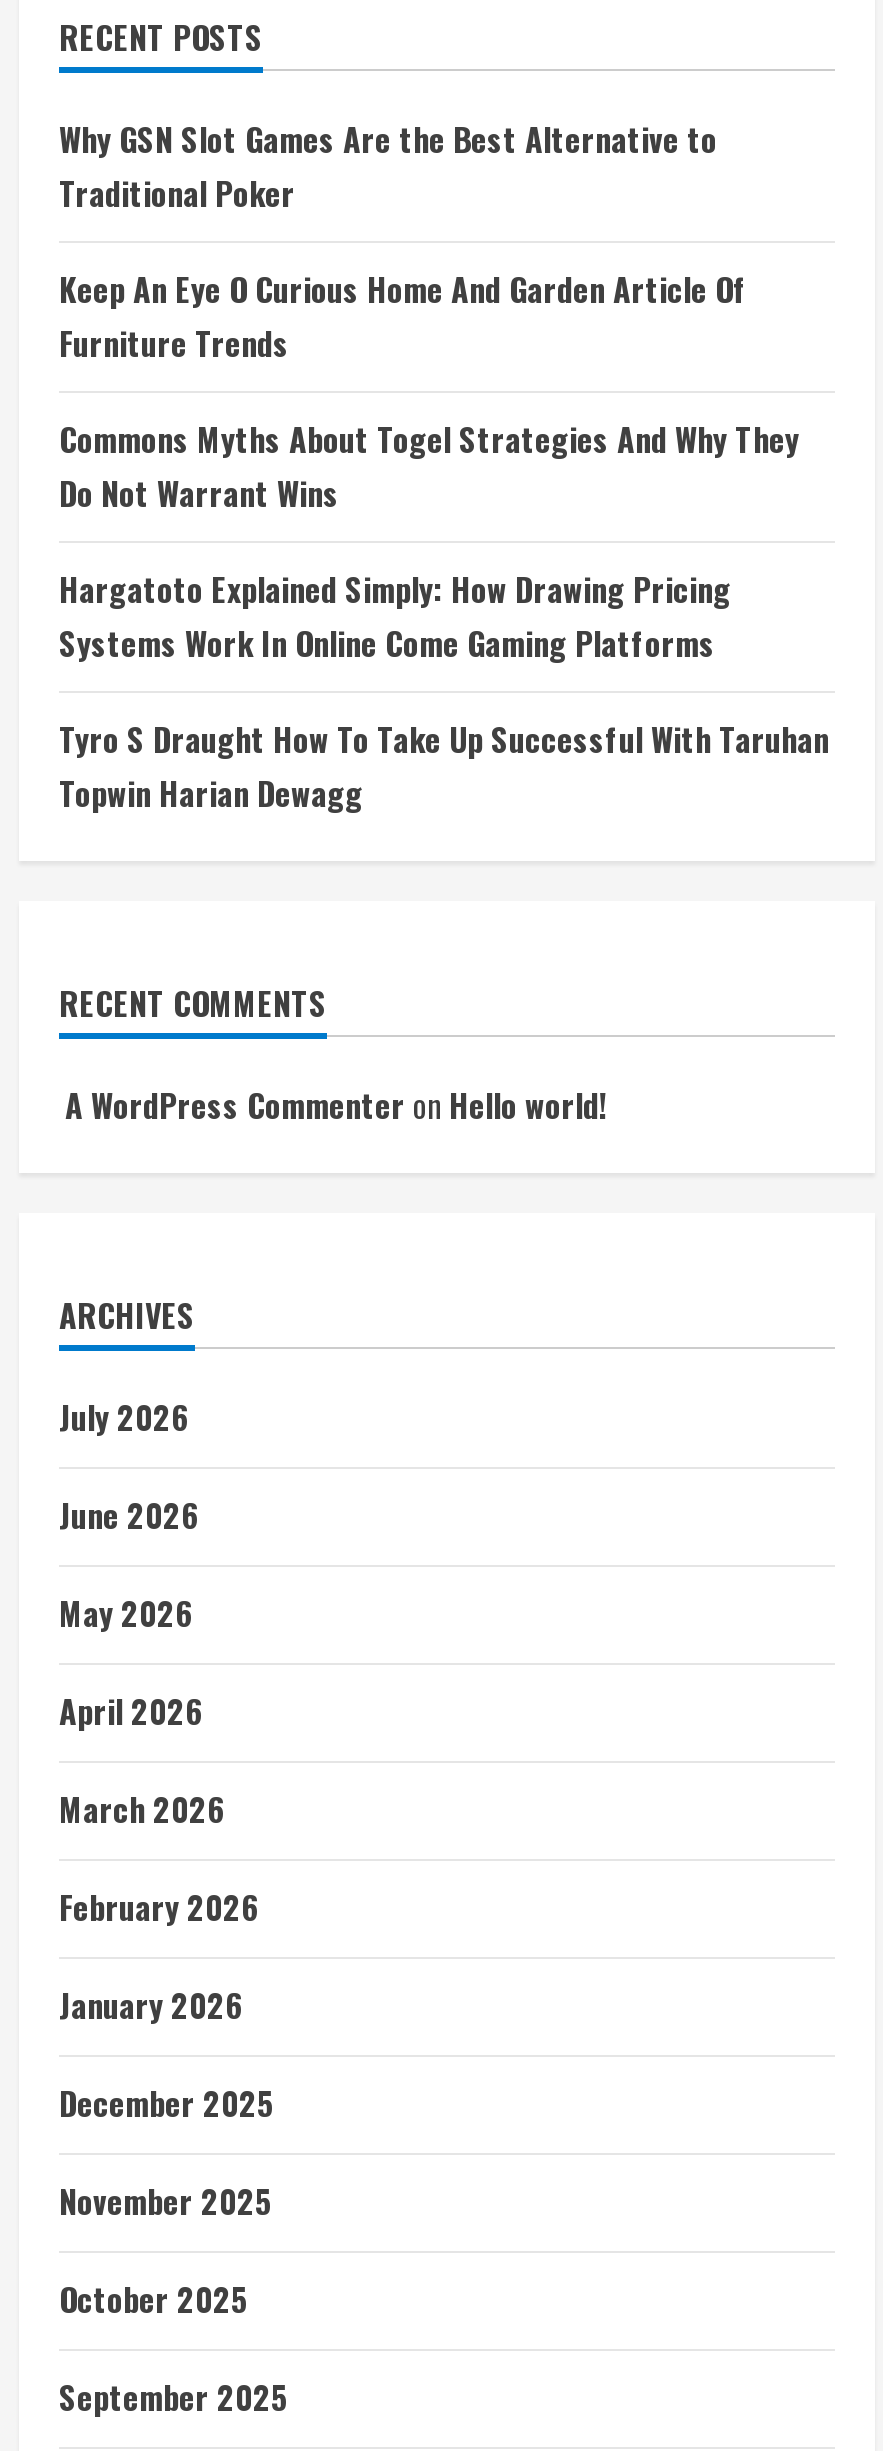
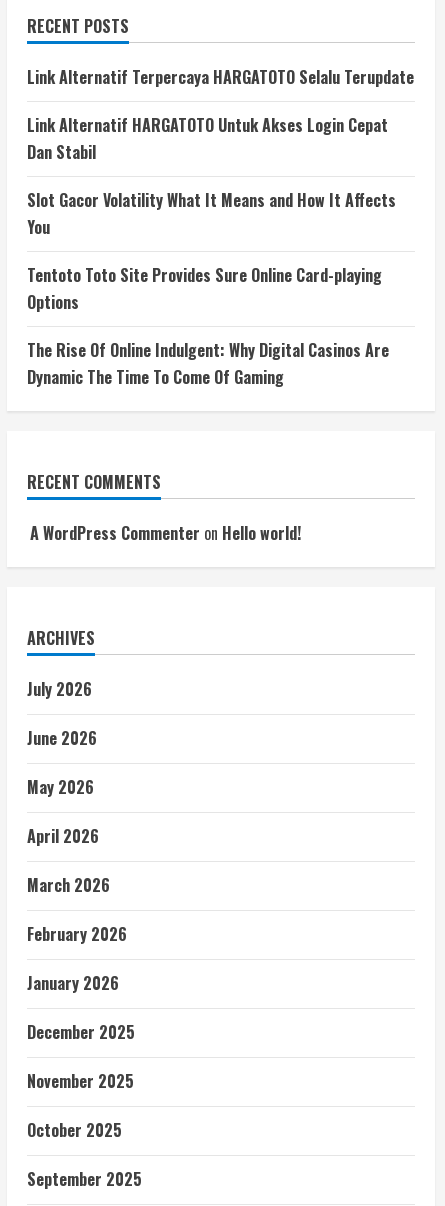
[59,115,717,217] Why GSN Slot Games Are the Best Alternative to | Traditional Poker -> [27,65,414,89] Link Alternatif Terpercaya HARGATOTO Selalu Terupdate
[59,265,747,367] Keep An Eye O Curious Home And Garden Article Of | Furniture Trends -> [27,113,388,164] Link Alternatif HARGATOTO Untuk Akses Login Cepat | Dan Stabil
[59,415,799,517] Commons Myths About Togel Strategies And Why They | Do Not Warrant Wins -> [27,188,396,239] Slot Gacor Volatility What It Means and How It Affects | You
[59,565,731,667] Hargatoto Explained Simply: How Drawing Pricing | Systems Work In Online Come Gaming Platforms -> [27,263,382,314] Tentoto Toto Site Provides Sure Online Card-playing | Options
[59,715,829,817] Tyro S Draught How To Take Up Successful With Taruhan | Topwin Harian Dewagg -> [27,338,389,389] The Rise Of Online Indulgent: Why Digital Casinos Are | Dynamic The Time To Come Of Gaming

